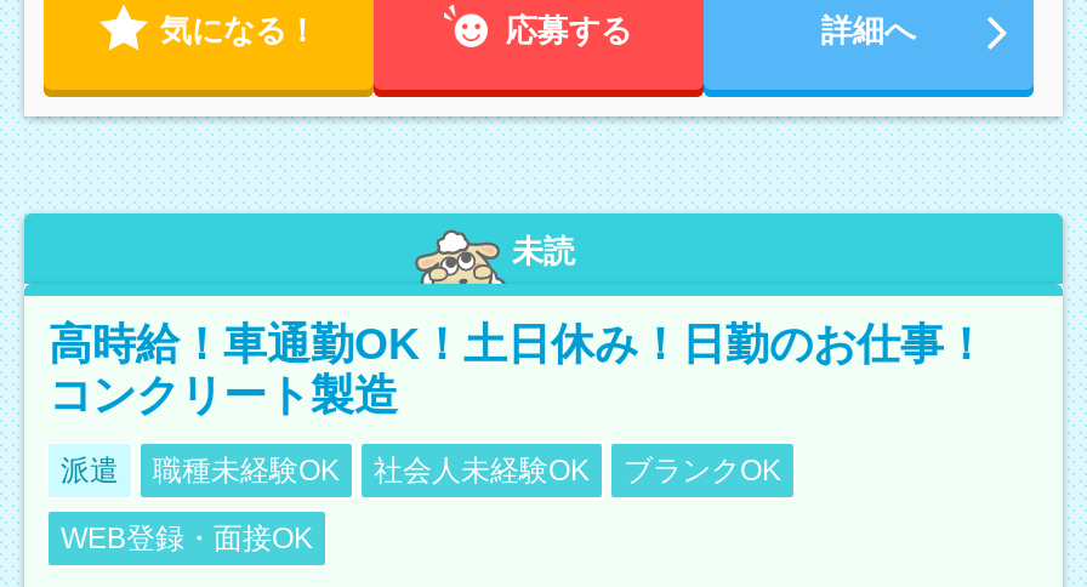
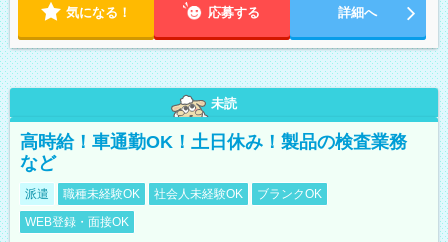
[49,320,988,420] 高時給！車通勤OK！土日休み！日勤のお仕事！ | コンクリート製造 -> [20,132,407,173] 高時給！車通勤OK！土日休み！製品の検査業務 | など

